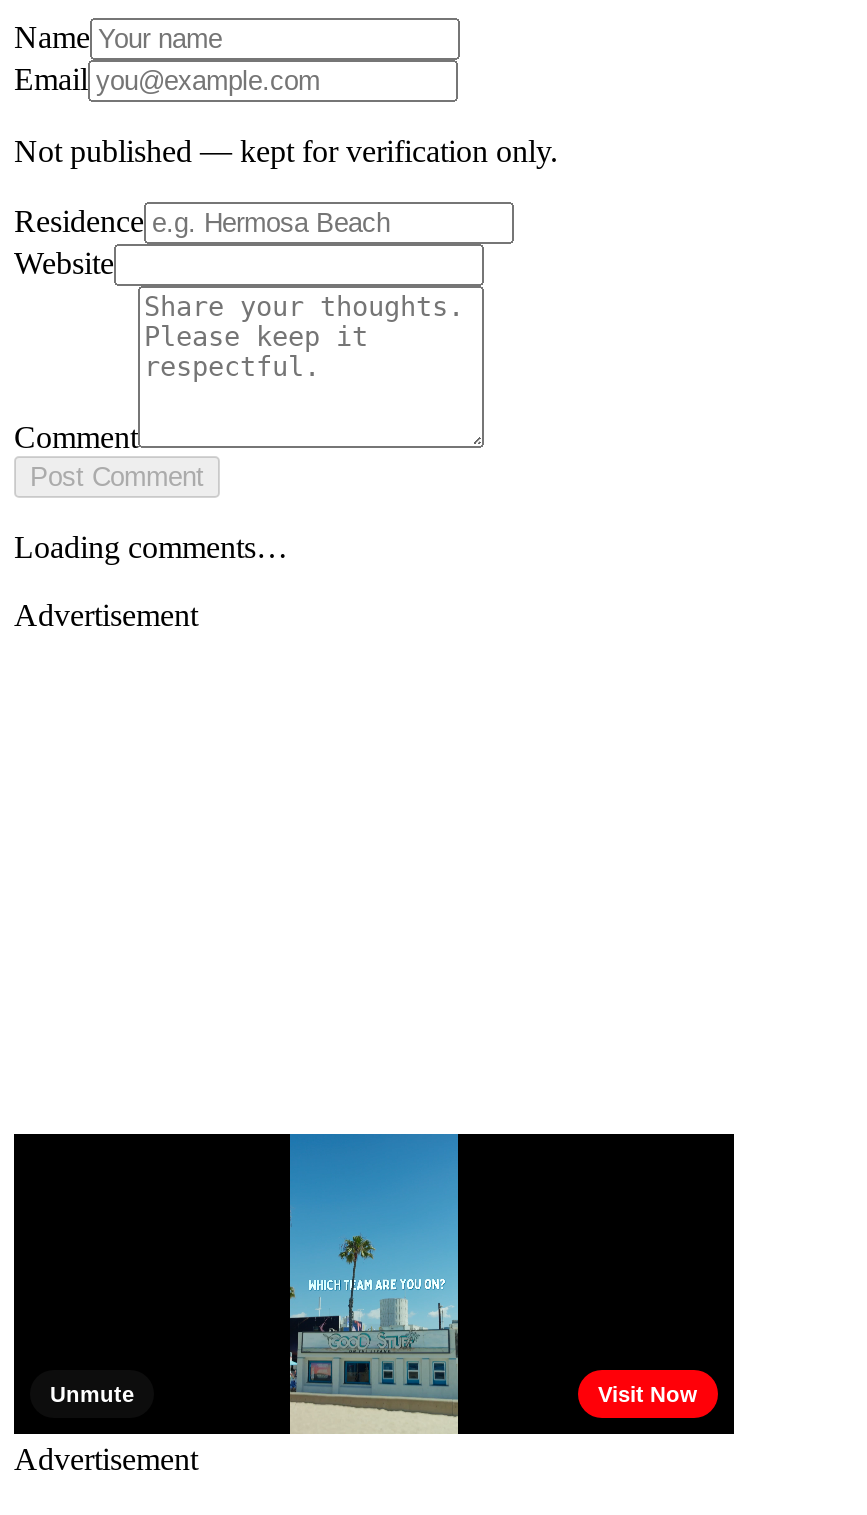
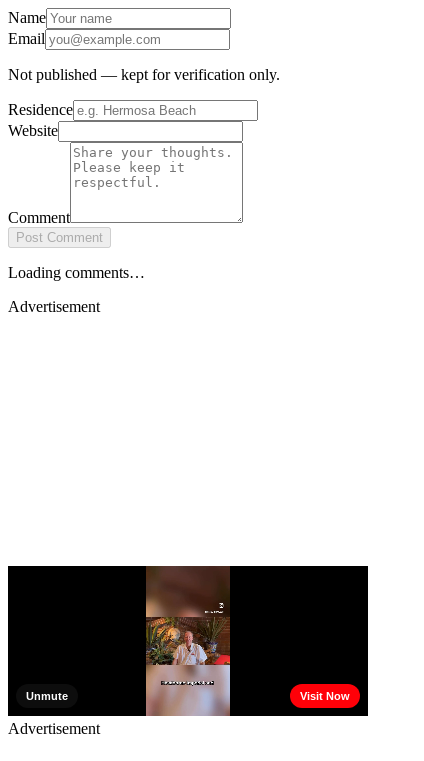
[288,1132,460,1432] [image] -> [145,565,231,716] [image]

